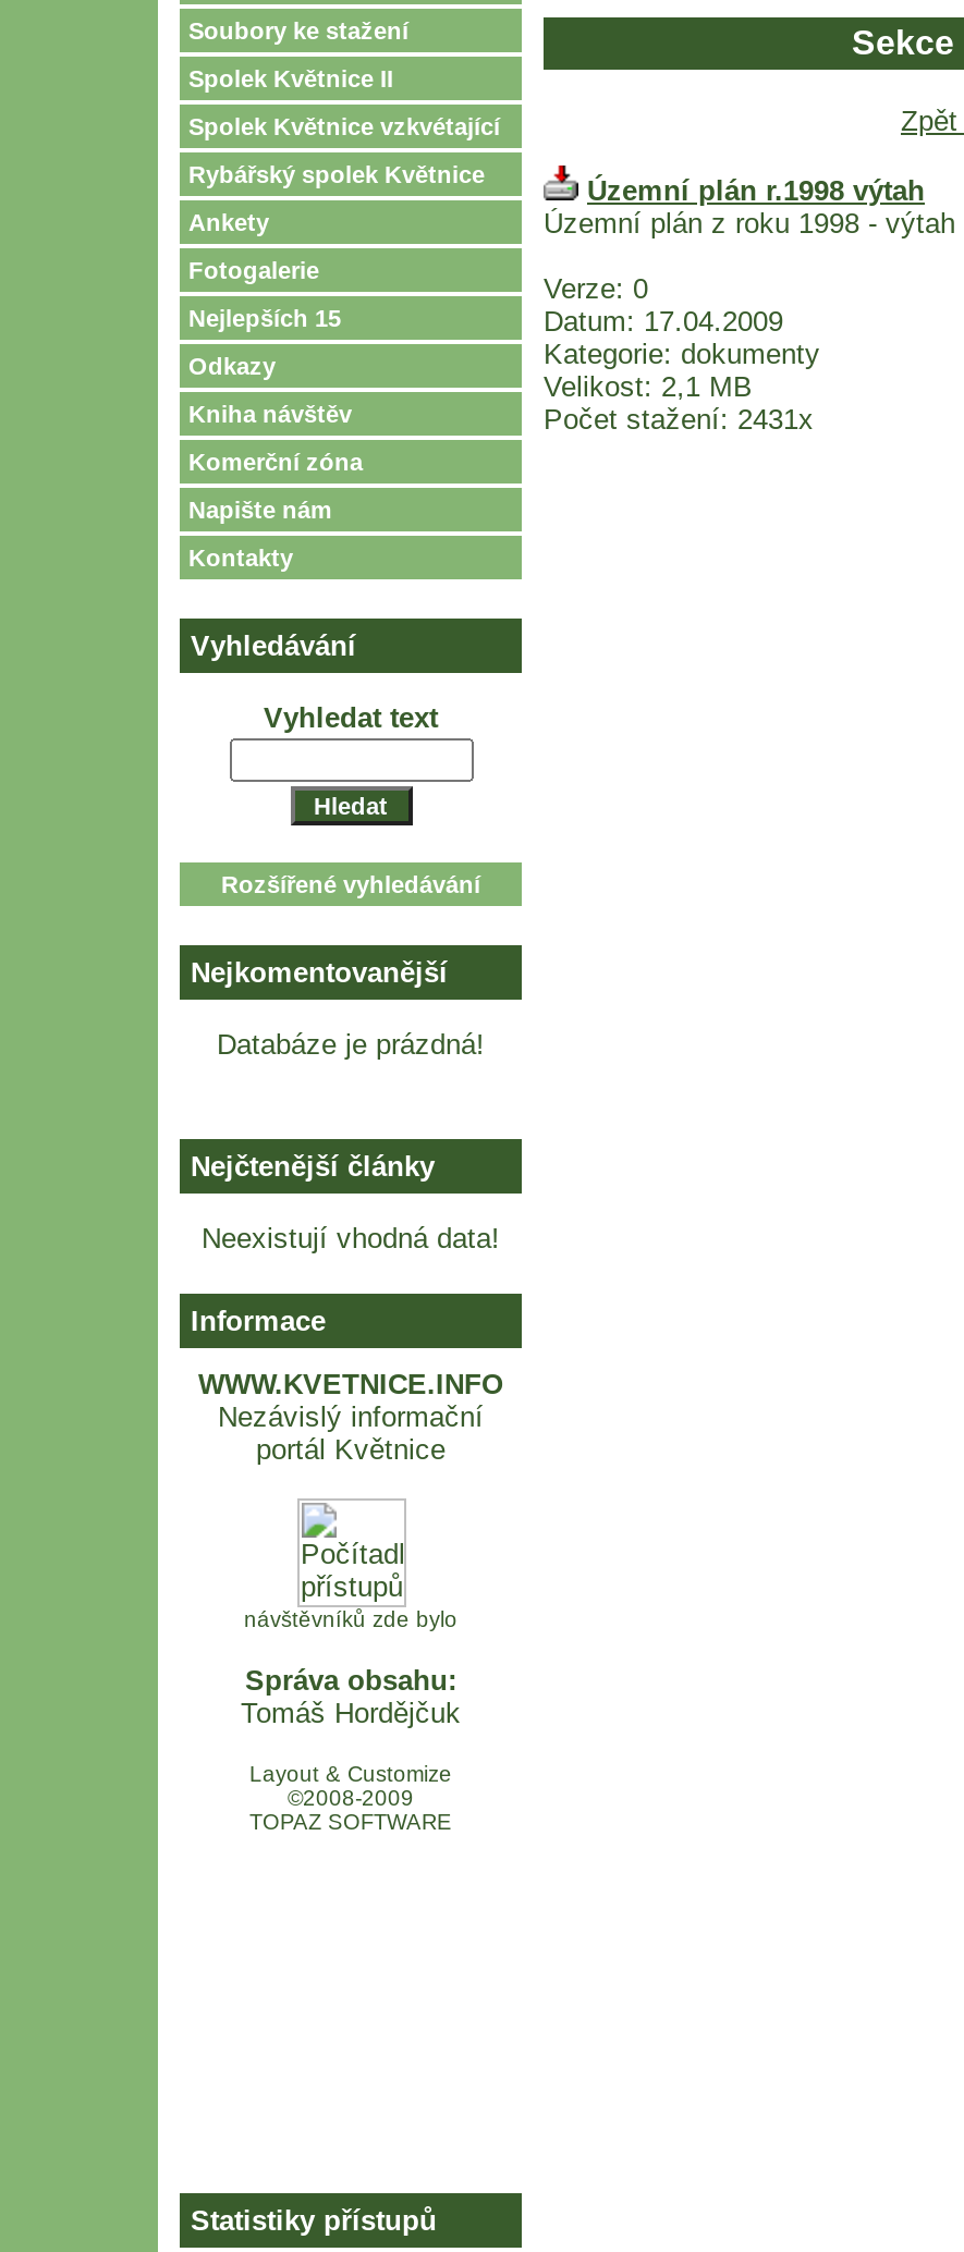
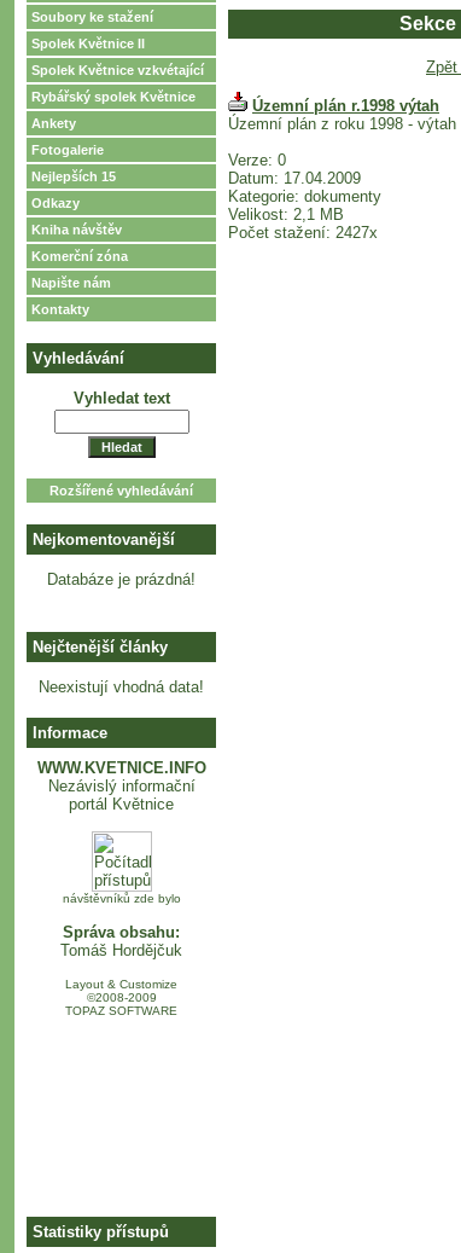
[544,404,814,436] Počet stažení: 2431x -> [228,224,378,242] Počet stažení: 2427x

